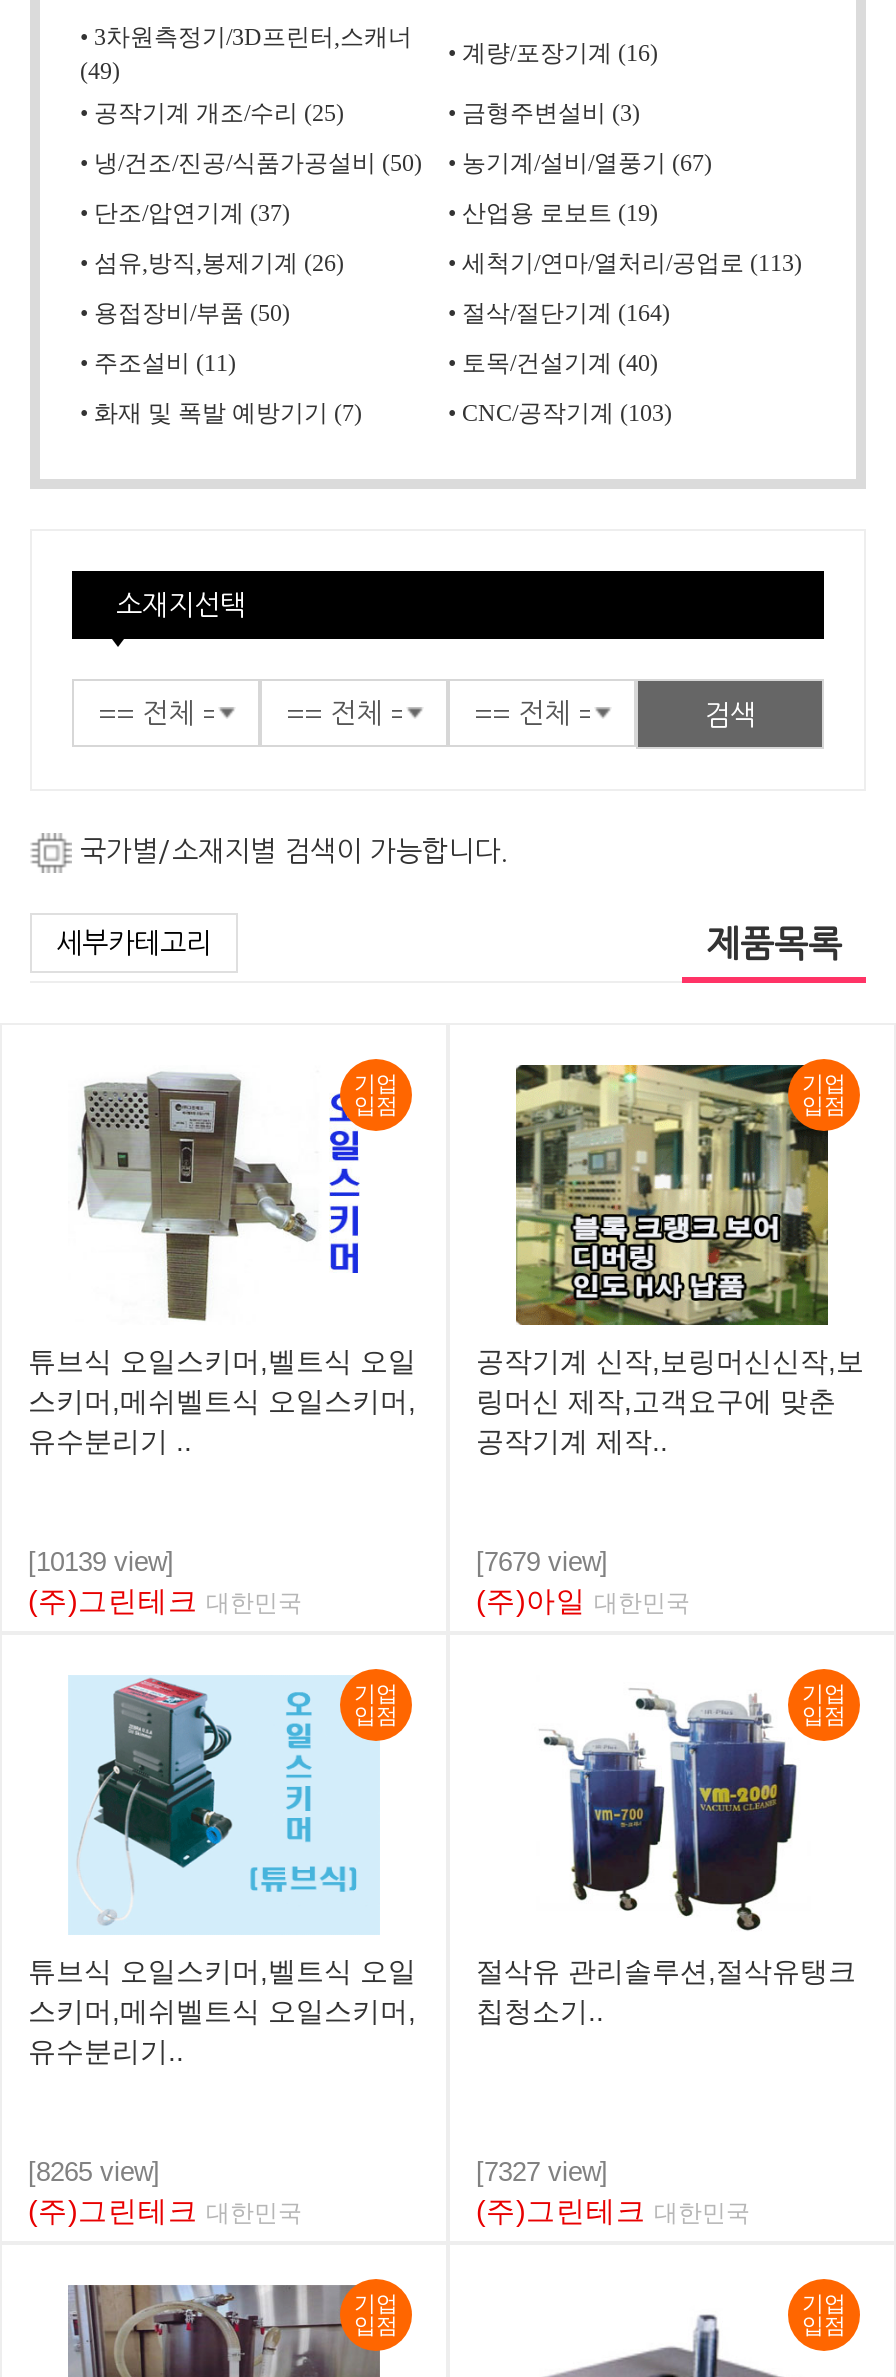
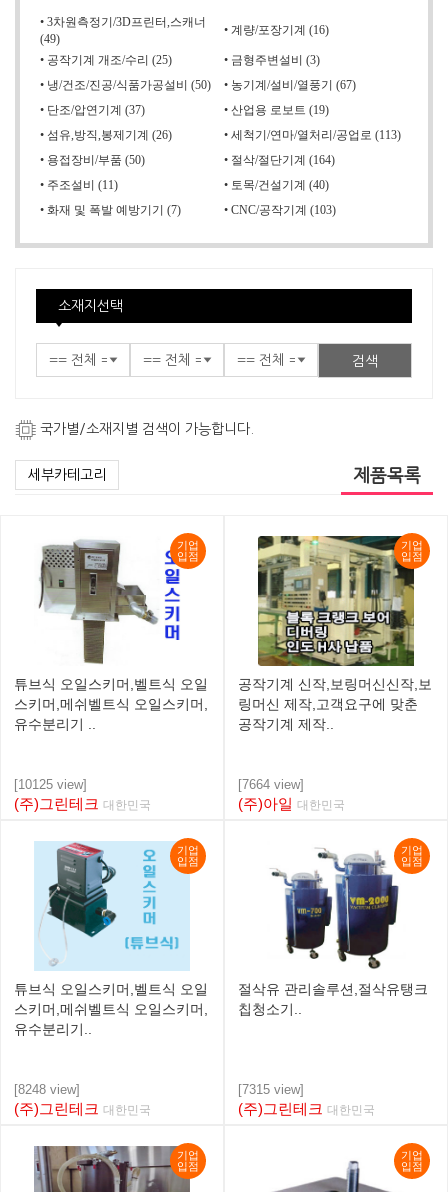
[28,1547,174,1577] [10139 view] -> [14,777,87,792] [10125 view]
[476,1547,608,1577] [7679 view] -> [238,777,304,792] [7664 view]
[28,2157,160,2187] [8265 view] -> [14,1082,80,1097] [8248 view]
[476,2157,608,2187] [7327 view] -> [238,1082,304,1097] [7315 view]

